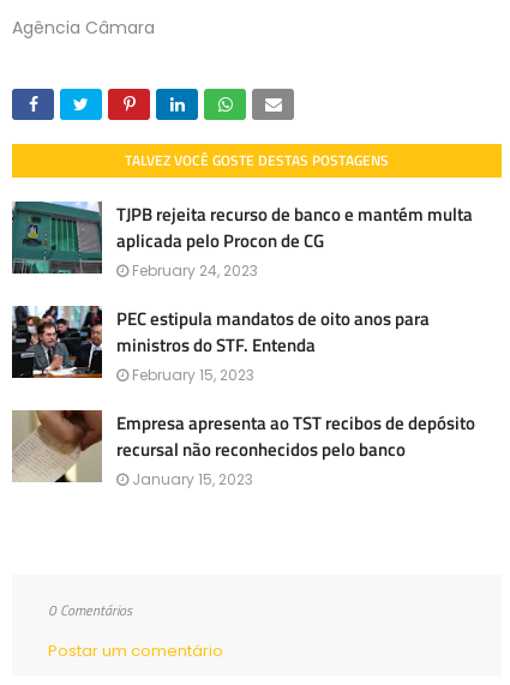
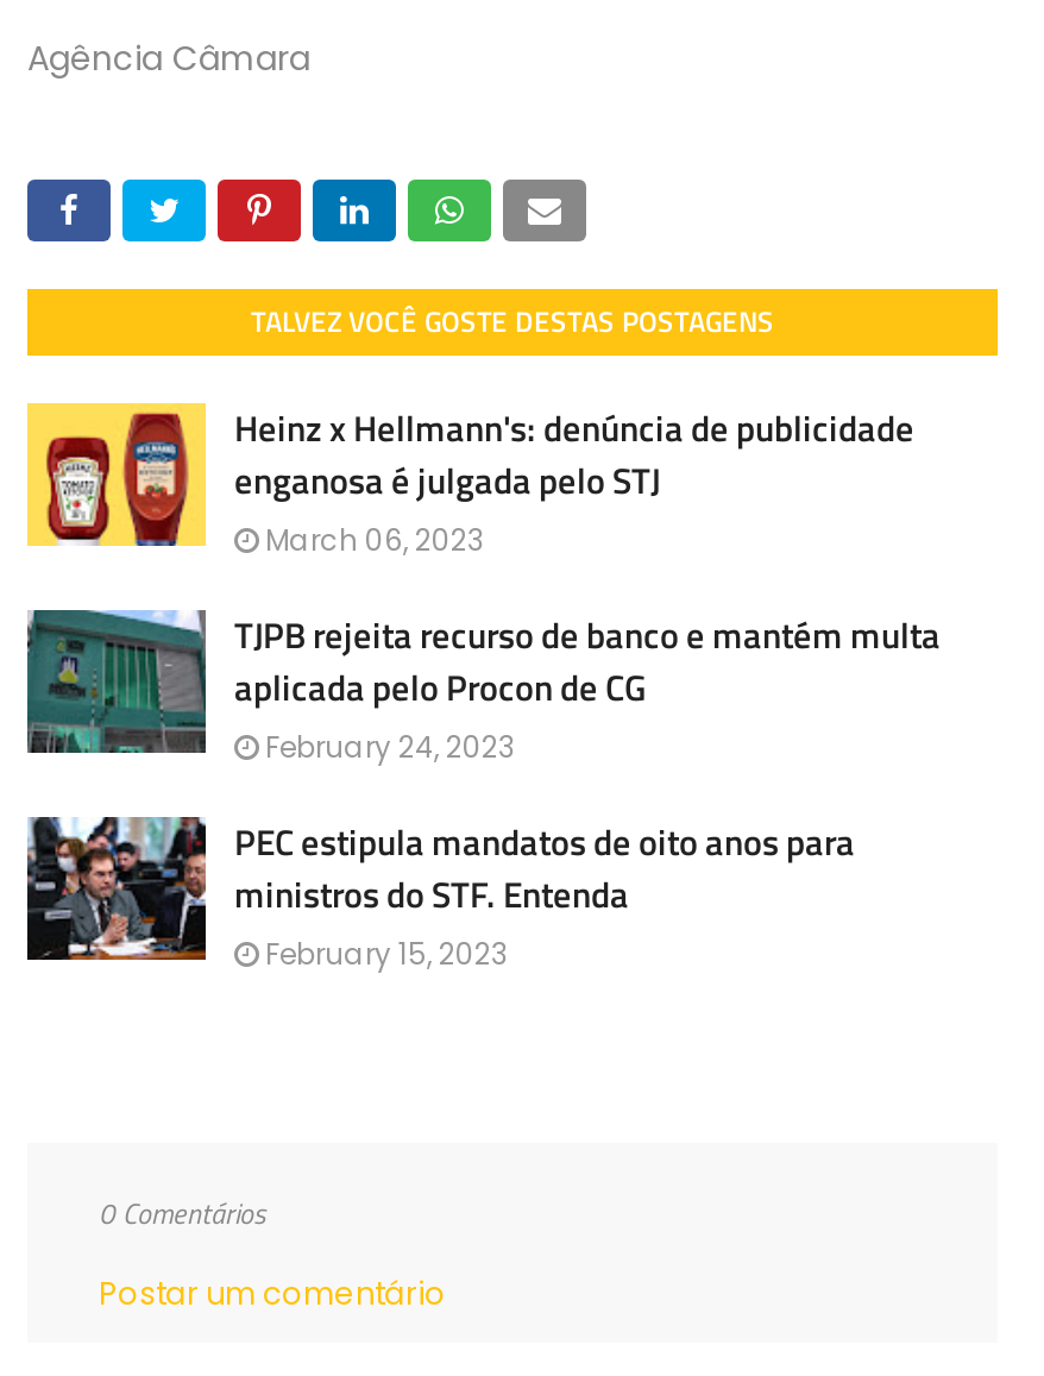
none -> [25,401,914,560] [image] | Heinz x Hellmann's: denúncia de publicidade | enganosa é julgada pelo STJ | March 06, 2023
moved [11,200,473,385] -> [25,608,941,974]: [image] | TJPB rejeita recurso de banco e mantém multa | aplicada pelo Procon de CG | February 24, 2023 | PEC estipula mandatos de oito anos para | ministros do STF. Entenda | February 15, 2023
[12,409,475,489] [image] | Empresa apresenta ao TST recibos de depósito | recursal não reconhecidos pelo banco | January 15, 2023 -> none

